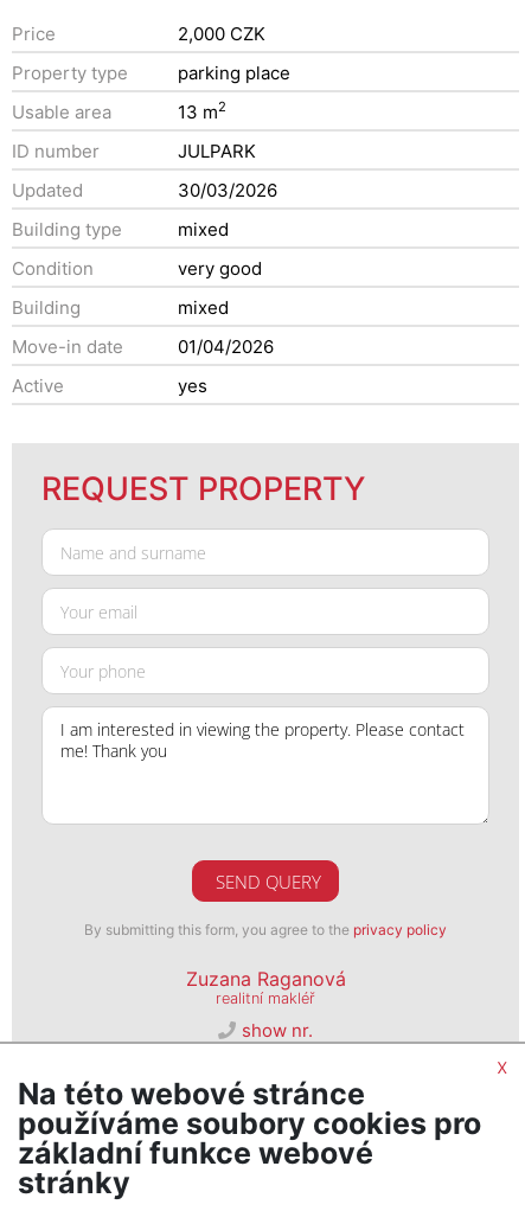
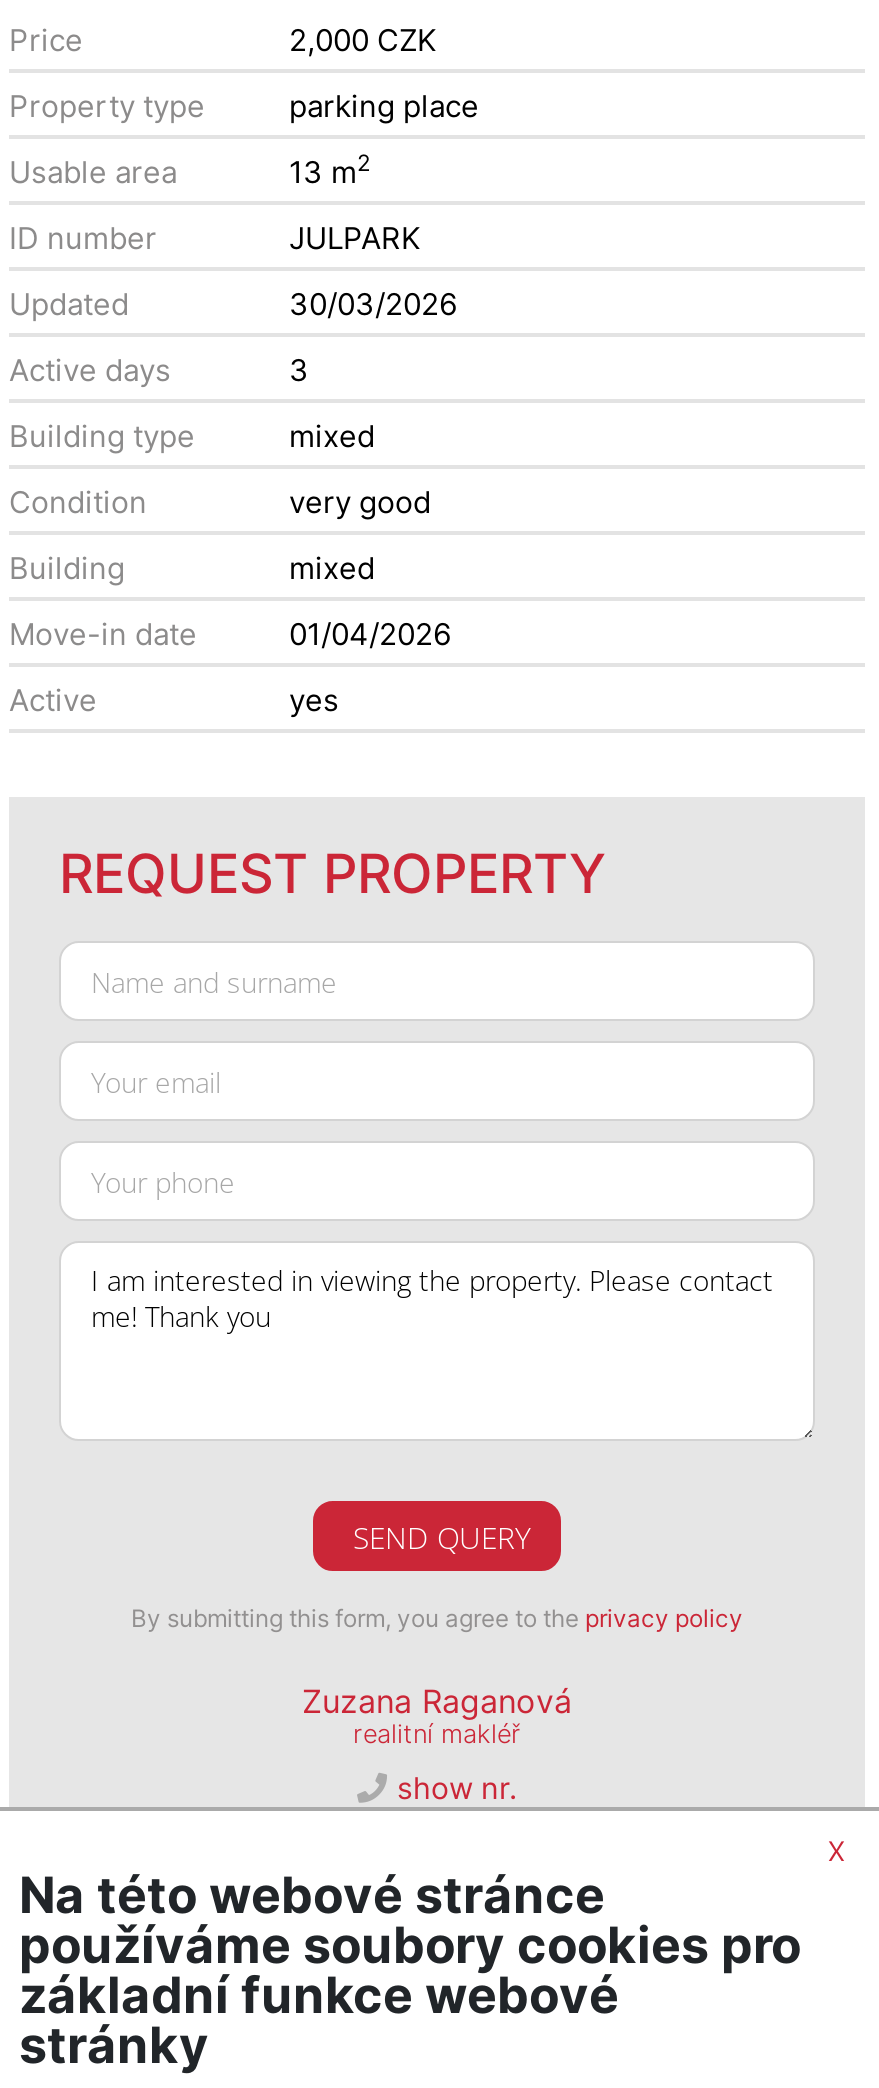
none -> [9,351,309,389] Active days | 3

